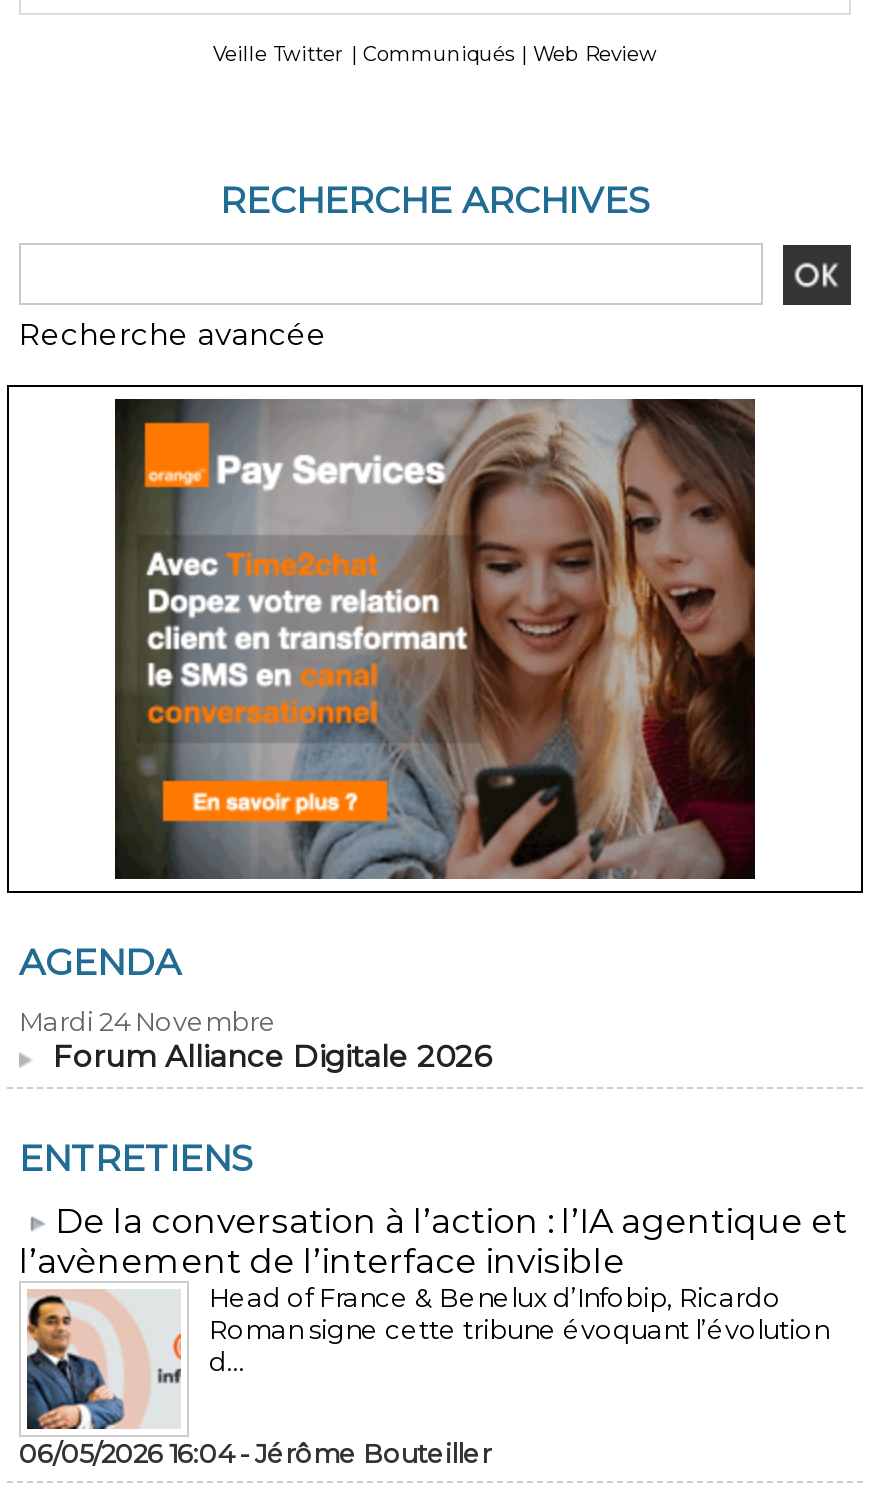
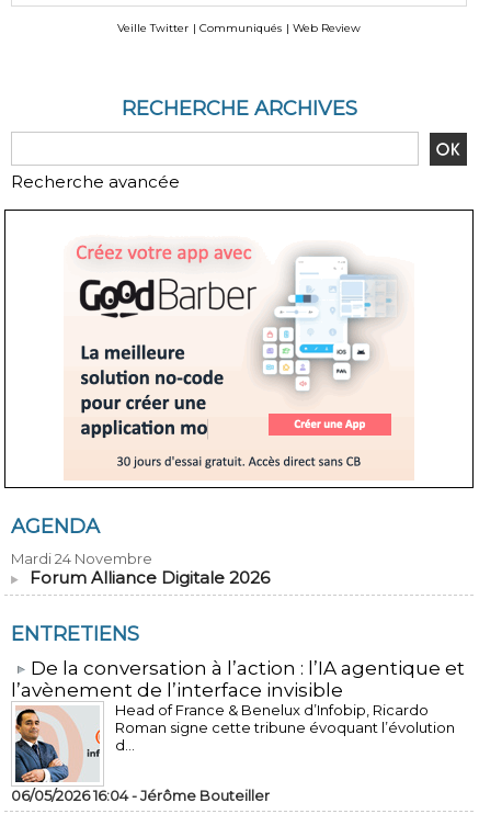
[113,397,757,881] [image] -> [64,217,414,481] [image]

